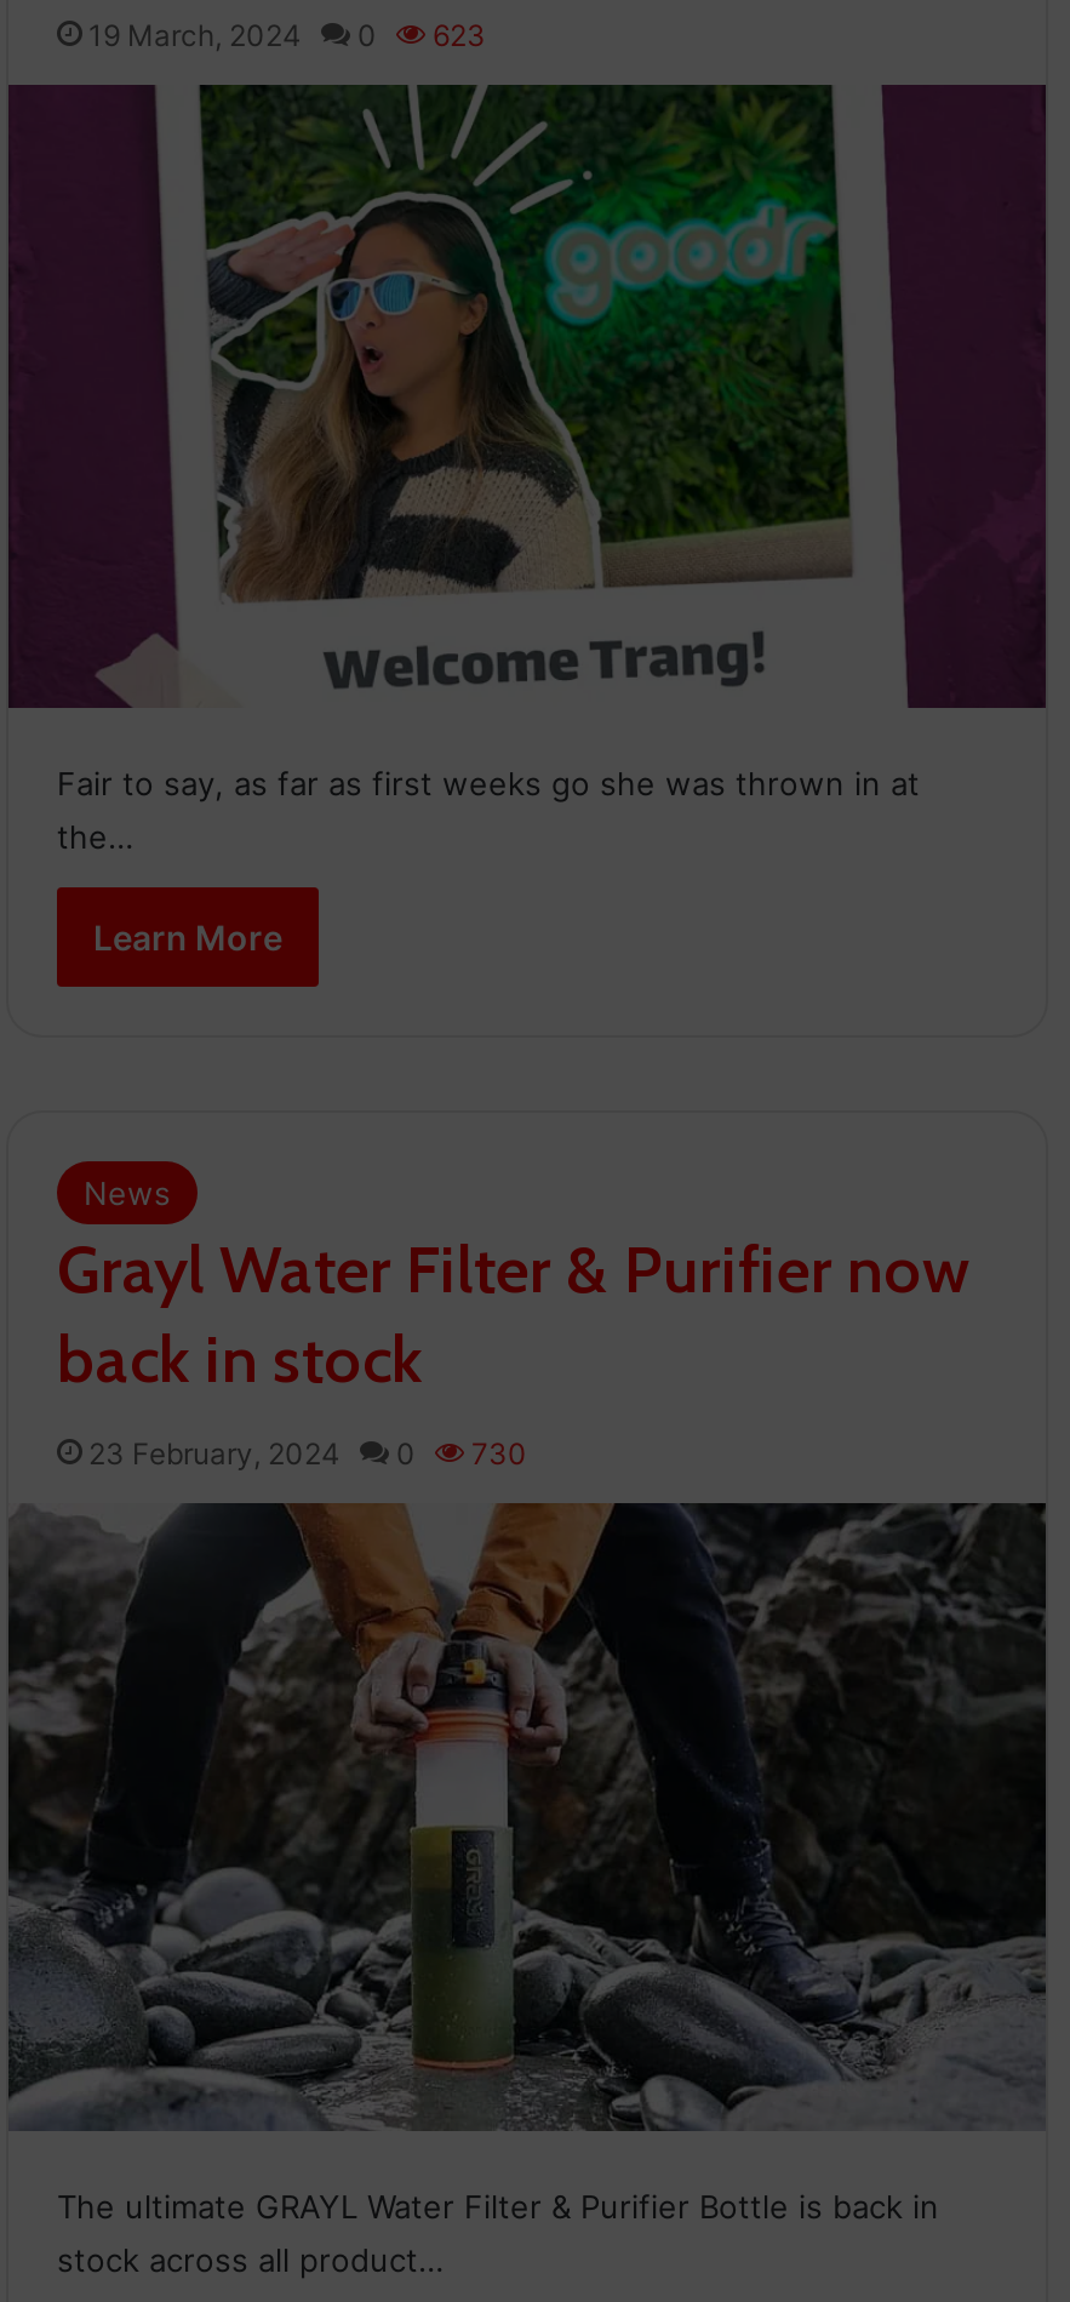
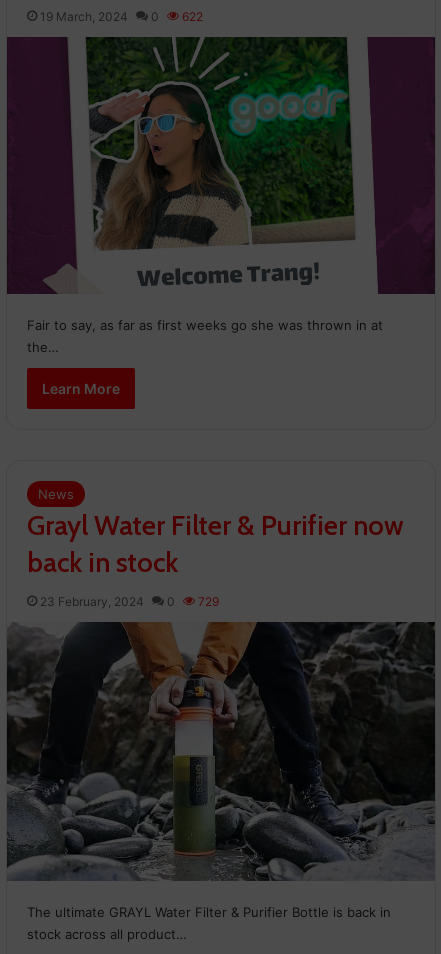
[88,17,486,53] 19 March, 2024 0 623 -> [40,9,203,24] 19 March, 2024 0 622
[88,1436,527,1472] 23 February, 2024 0 730 -> [40,594,219,609] 23 February, 2024 0 729

